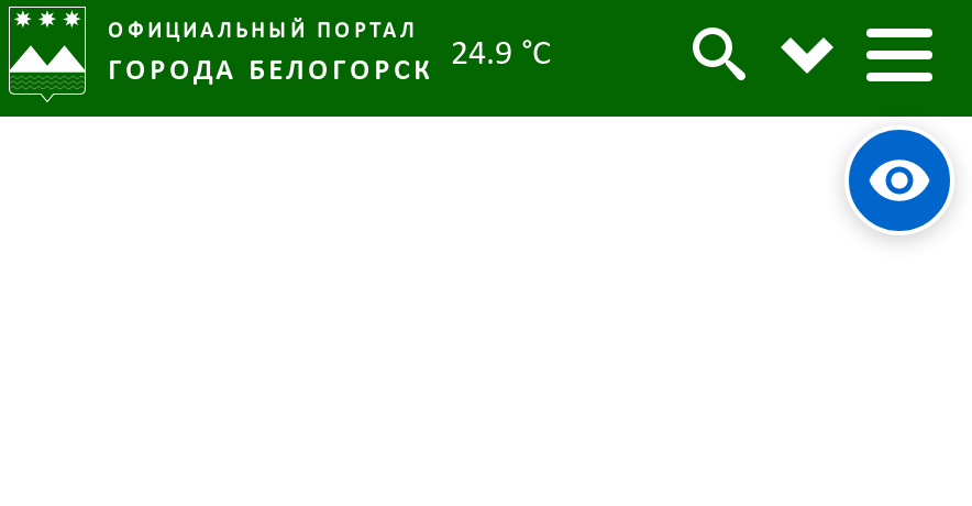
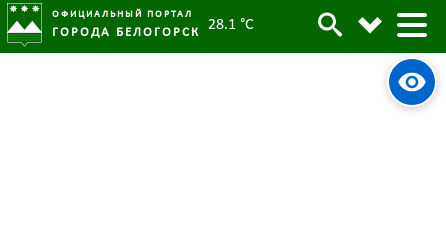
[108,37,552,87] ГОРОДА БЕЛОГОРСК 24.9 °C -> [52,17,254,39] ГОРОДА БЕЛОГОРСК 28.1 °C

